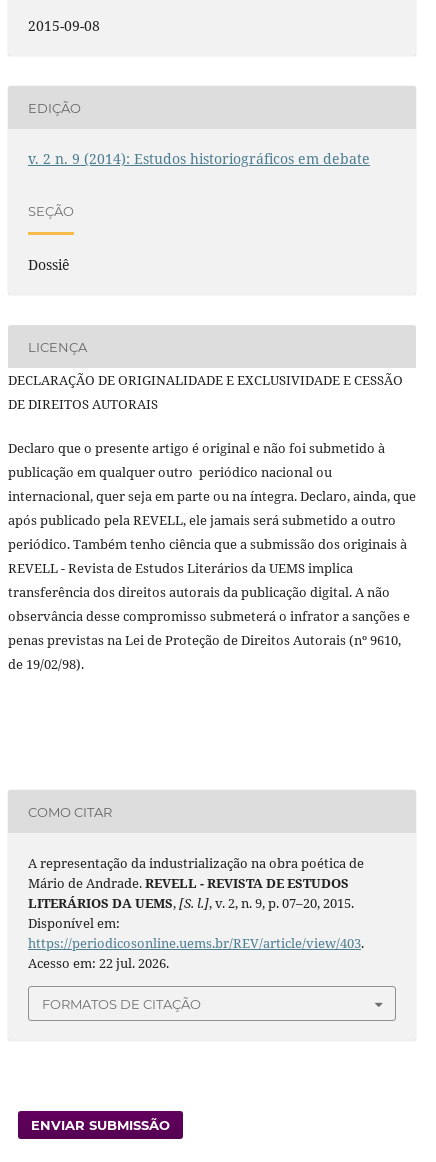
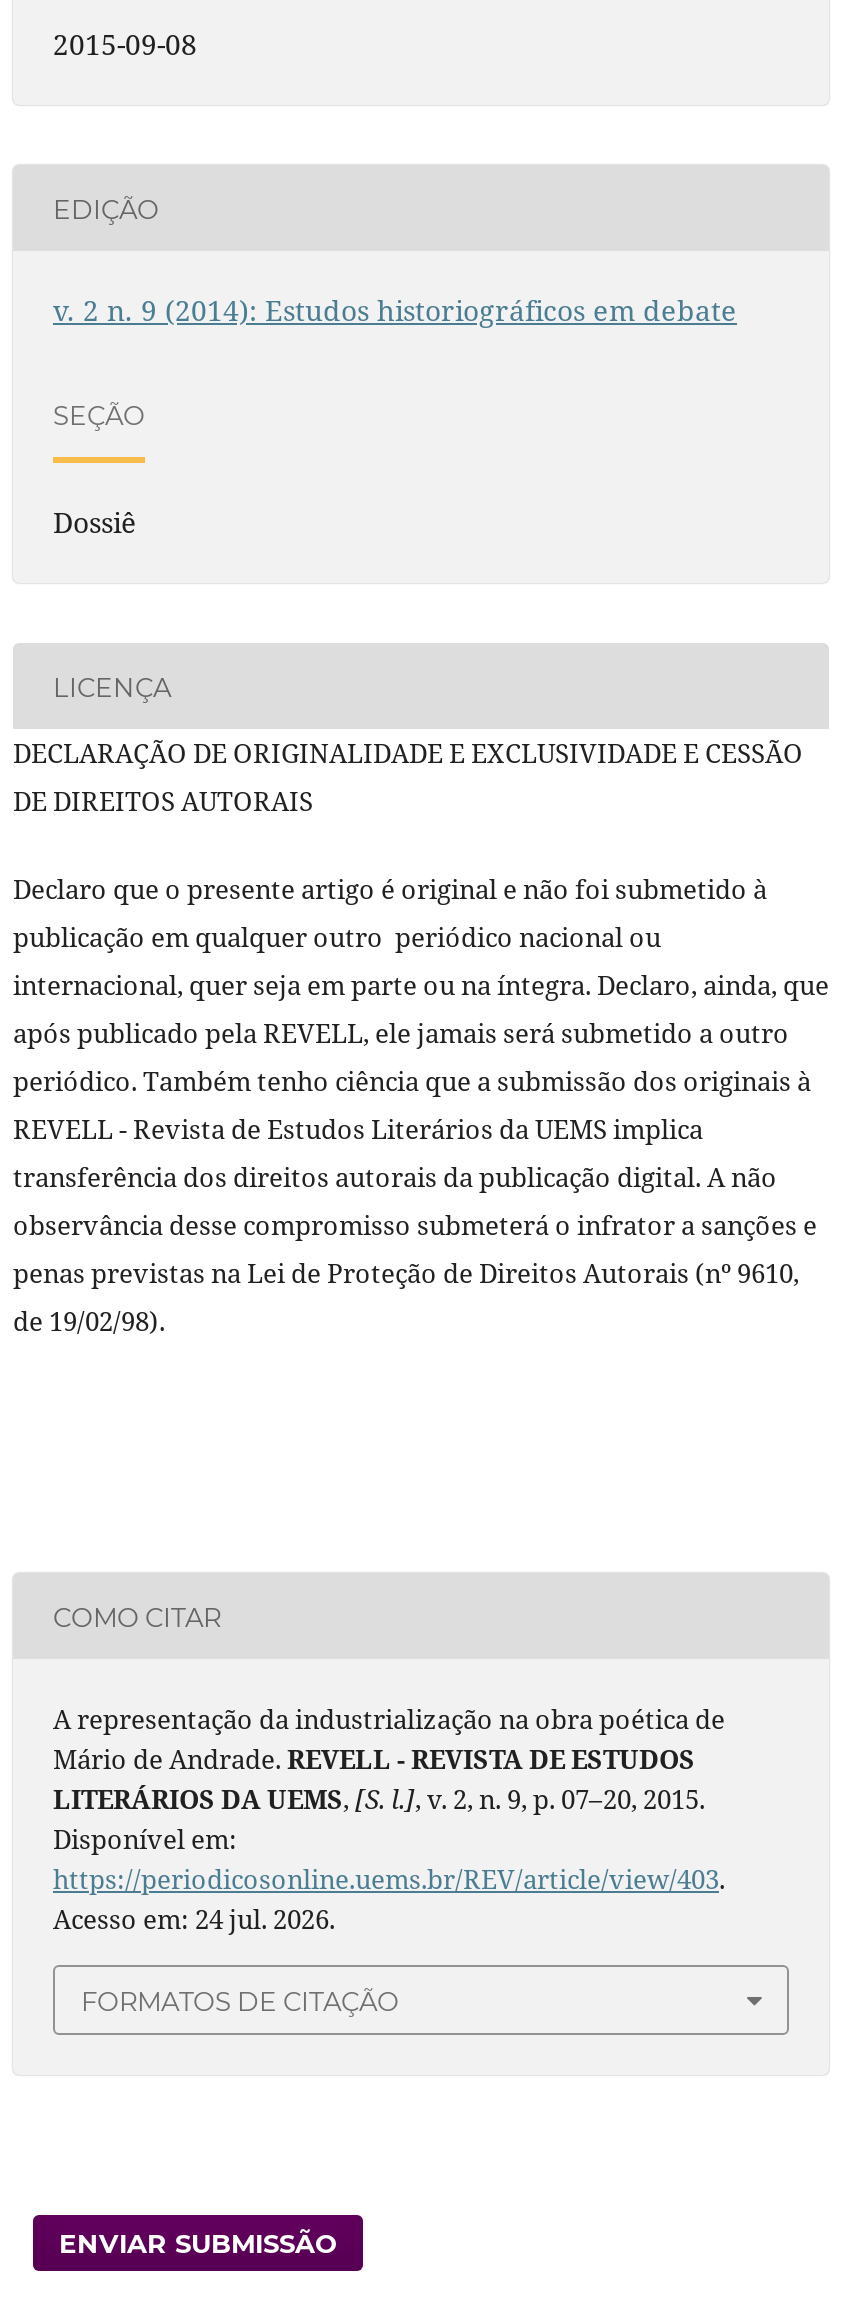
[28,954,169,972] Acesso em: 22 jul. 2026. -> [53,1901,335,1937] Acesso em: 24 jul. 2026.

